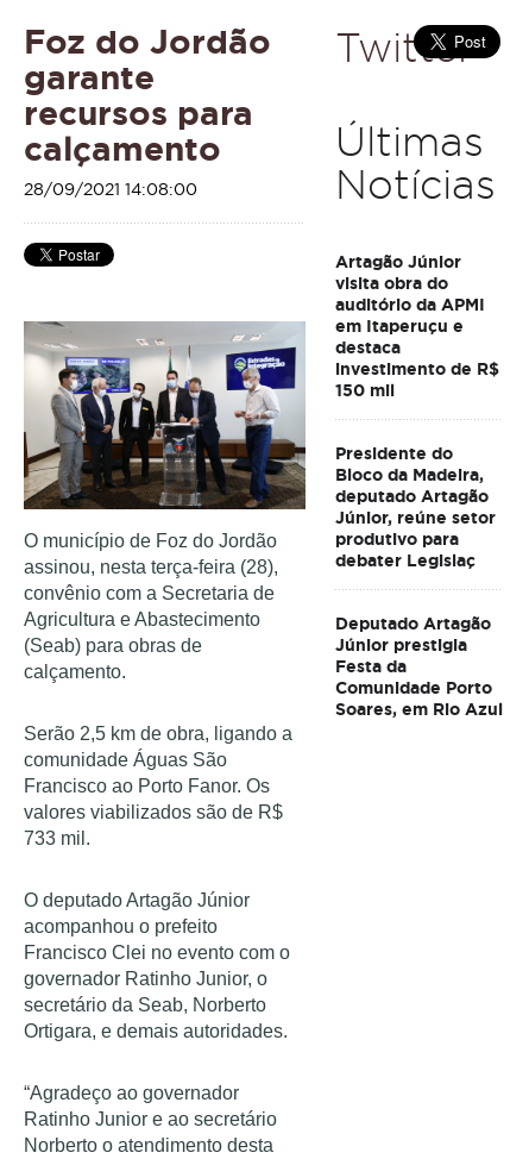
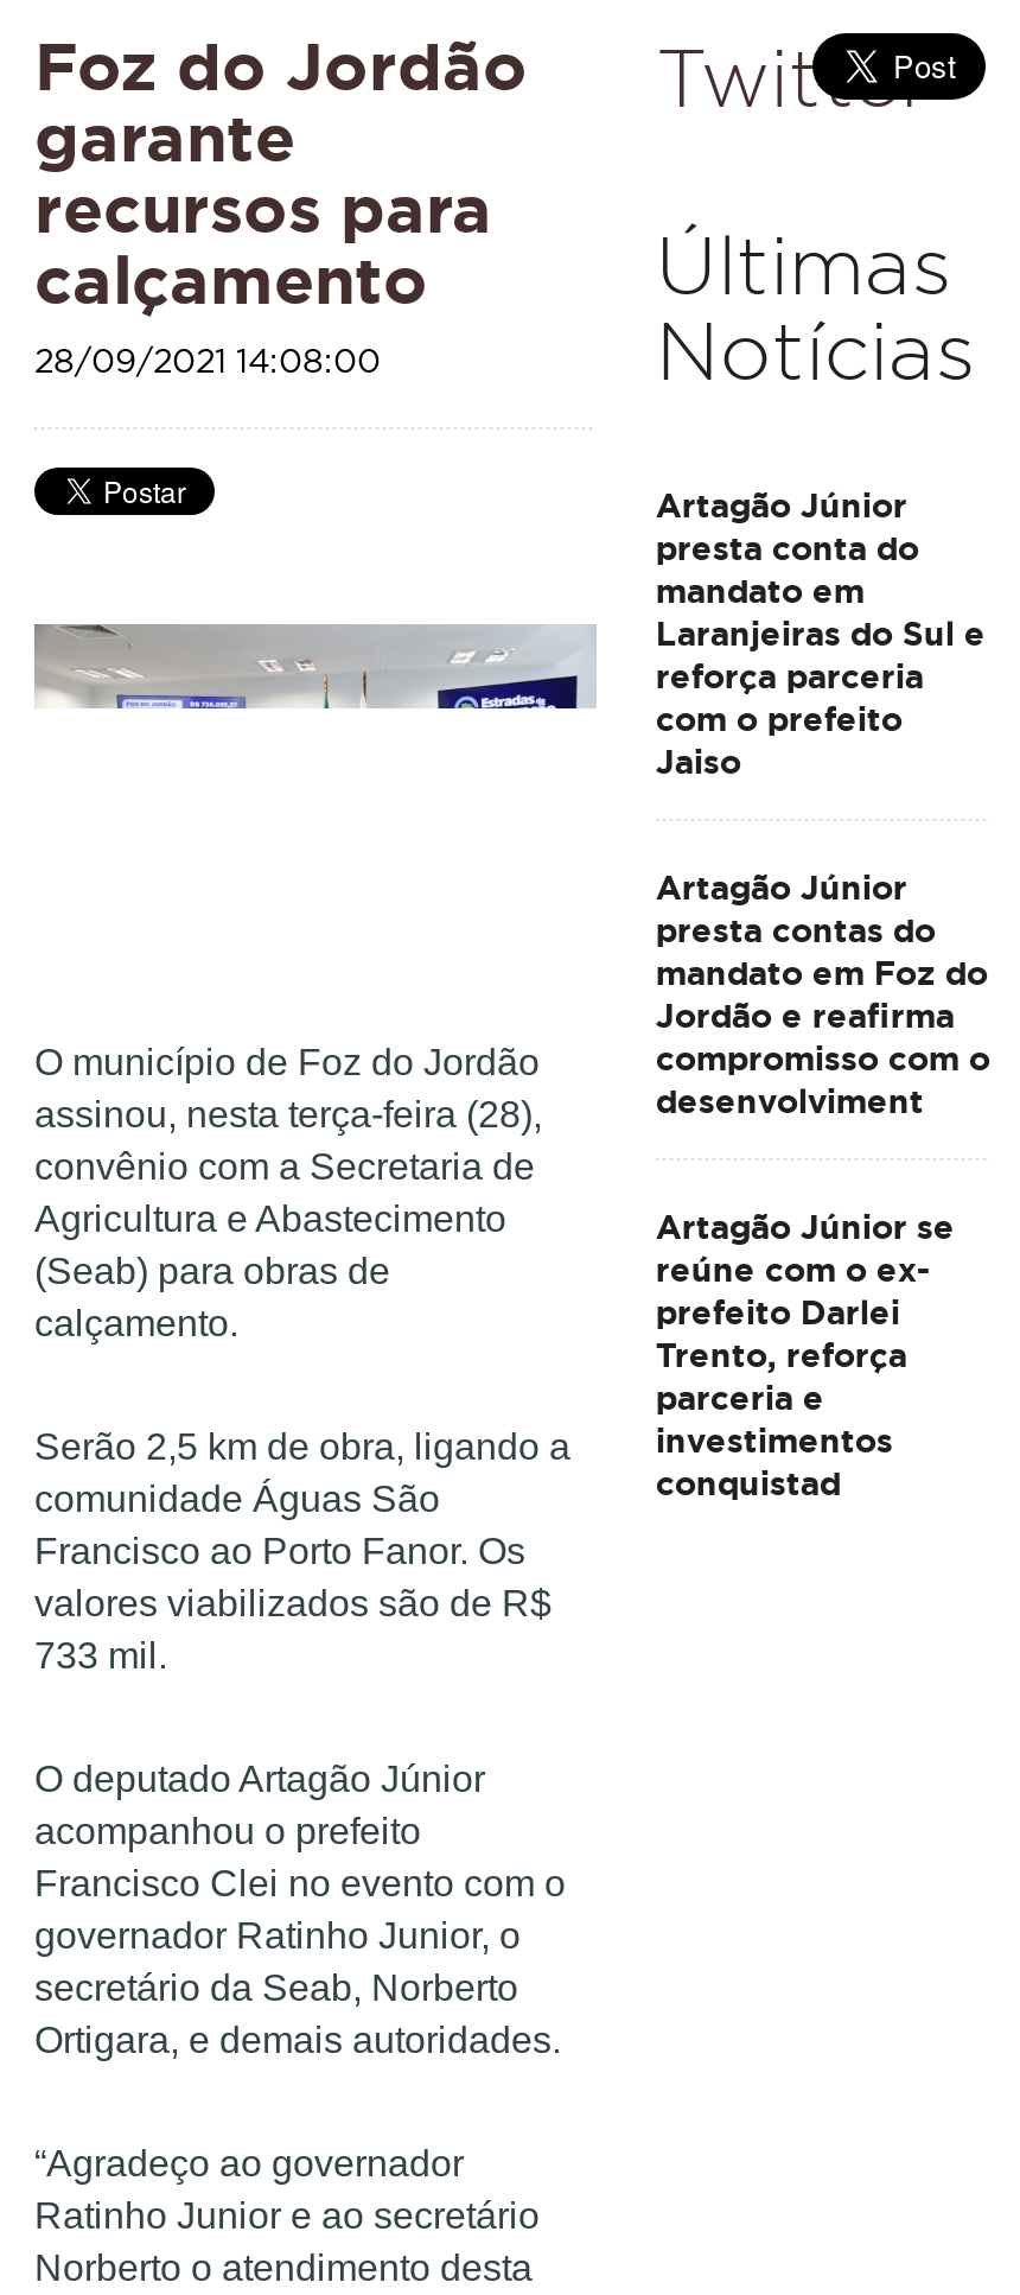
[335,272,499,401] visita obra do | auditório da APMI | em Itaperuçu e | destaca | investimento de R$ | 150 mil -> [655,527,985,783] presta conta do | mandato em | Laranjeiras do Sul e | reforça parceria | com o prefeito | Jaiso
[23,362,307,510] [image] -> none
[335,443,495,571] Presidente do | Bloco da Madeira, | deputado Artagão | Júnior, reúne setor | produtivo para | debater Legislaç -> [655,866,990,1123] Artagão Júnior | presta contas do | mandato em Foz do | Jordão e reafirma | compromisso com o | desenvolviment
[335,613,503,720] Deputado Artagão | Júnior prestigia | Festa da | Comunidade Porto | Soares, em Rio Azul -> [655,1206,954,1505] Artagão Júnior se | reúne com o ex- | prefeito Darlei | Trento, reforça | parceria e | investimentos | conquistad

